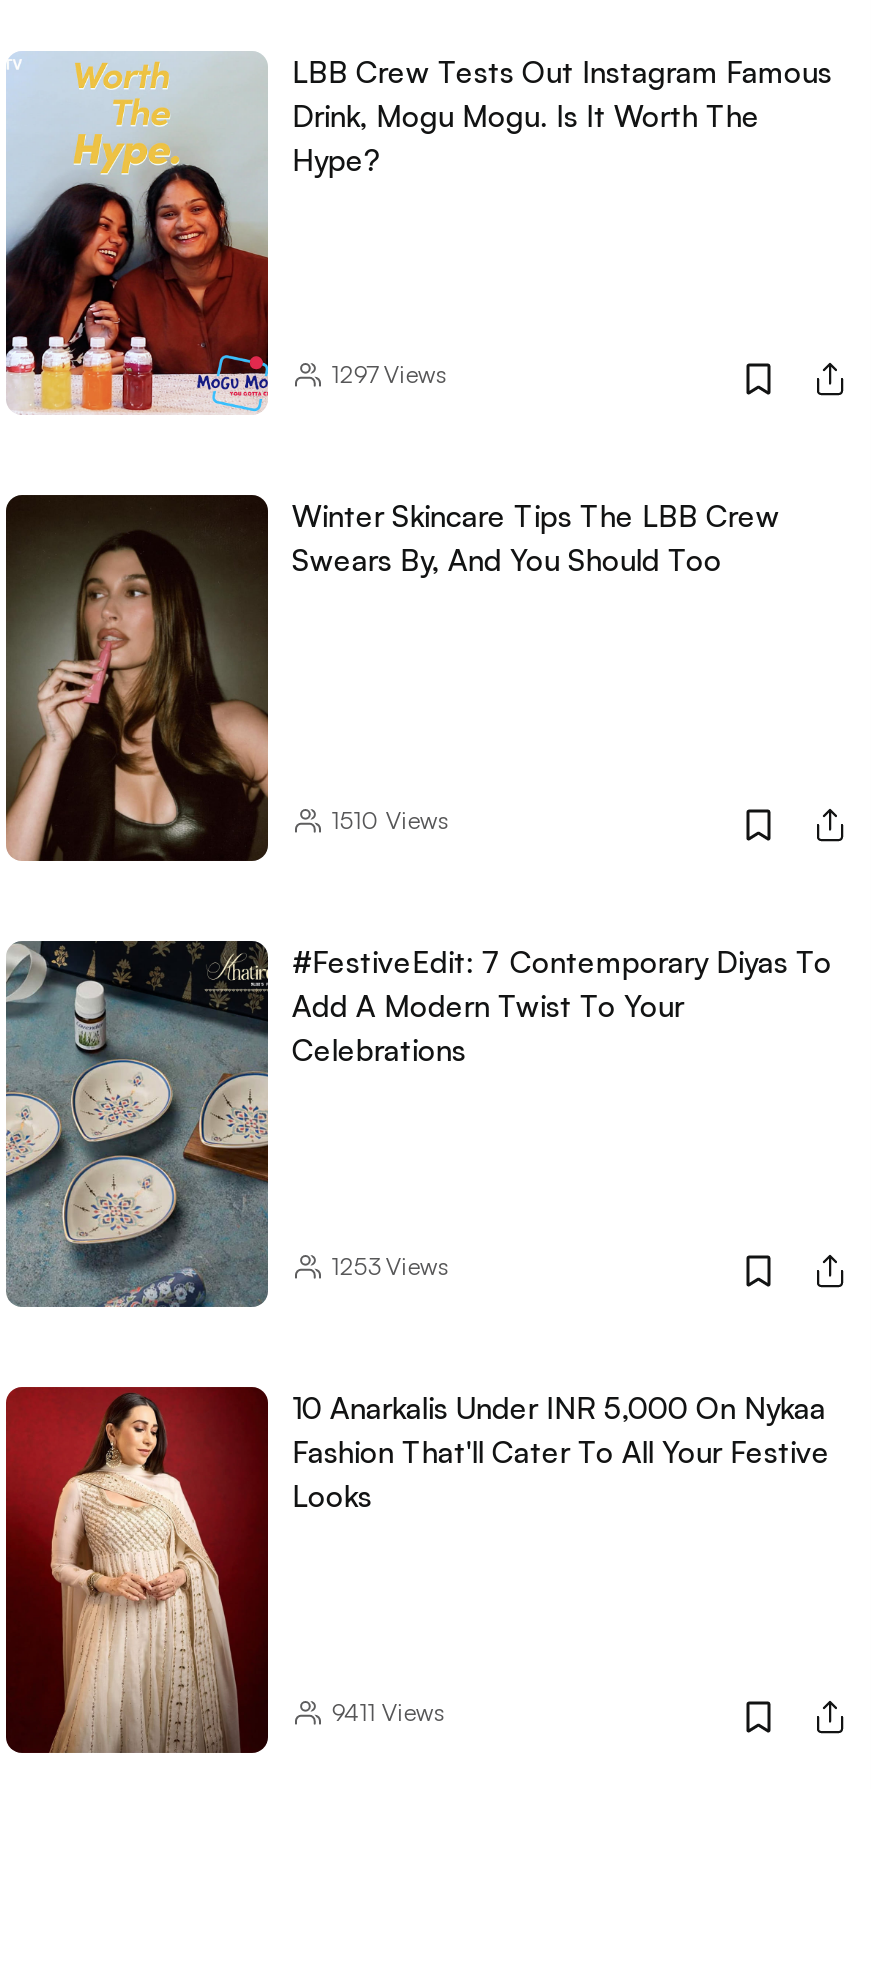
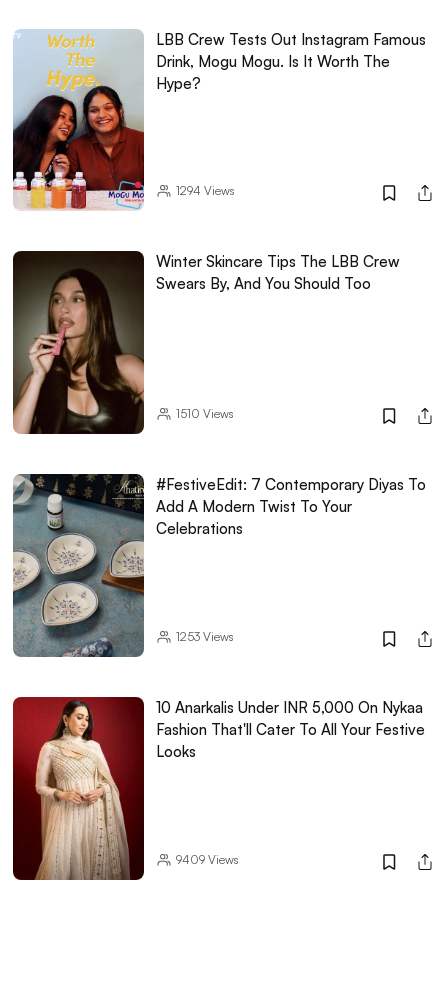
[332,360,446,390] 1297Views -> [176,183,235,198] 1294Views
[332,1697,444,1727] 9411 Views -> [176,852,239,867] 9409 Views

